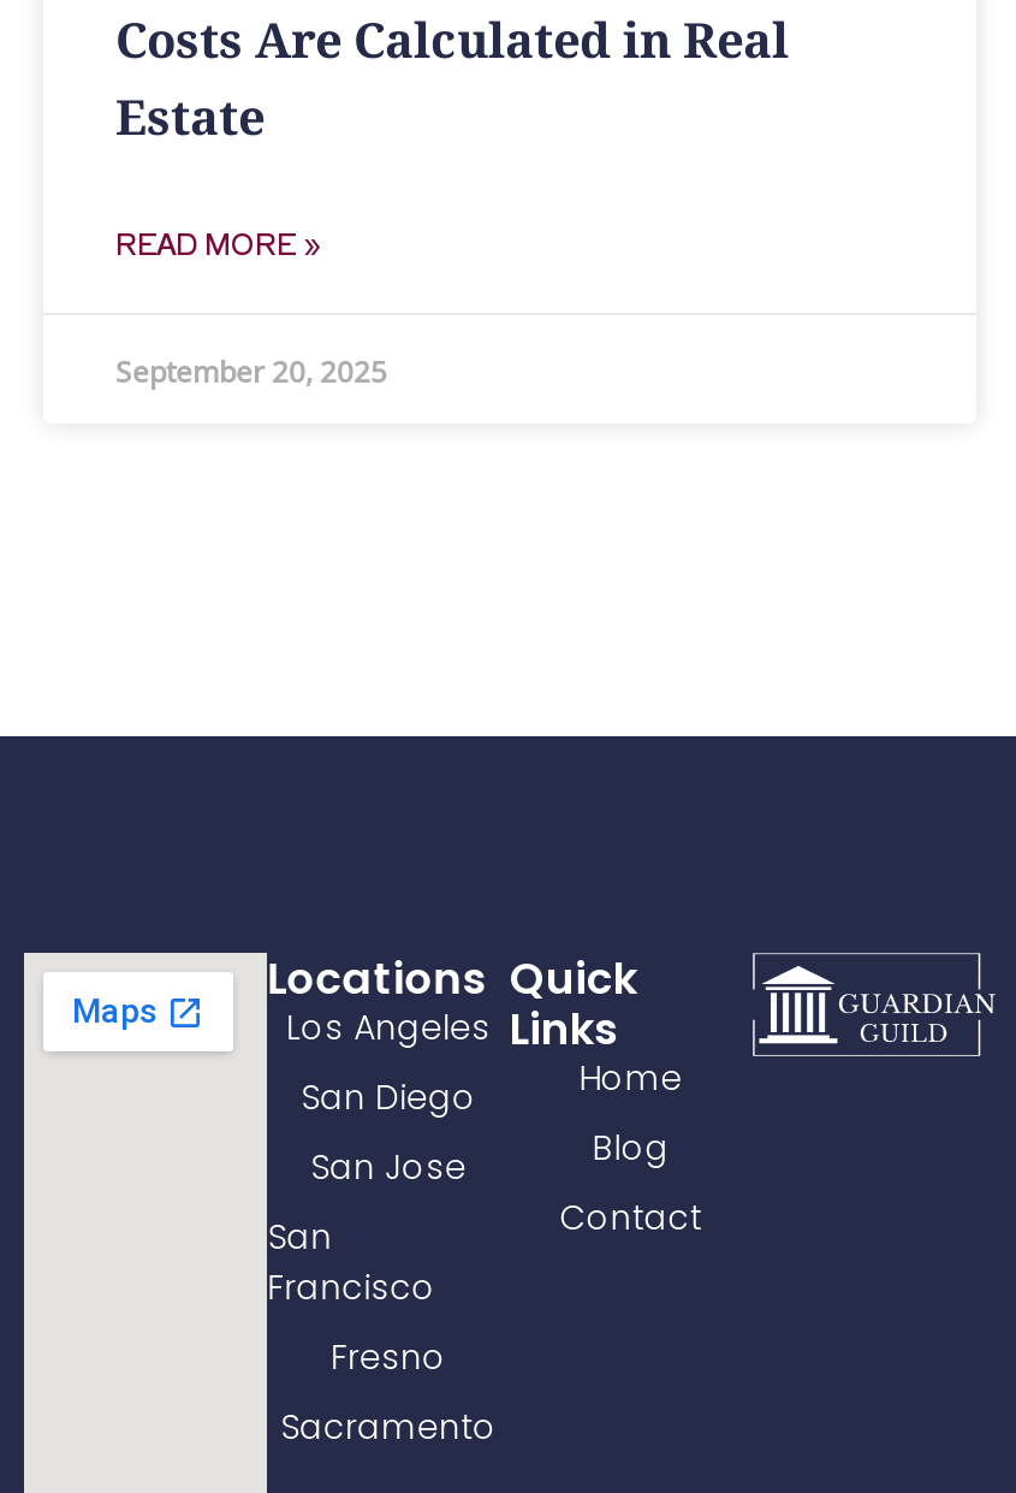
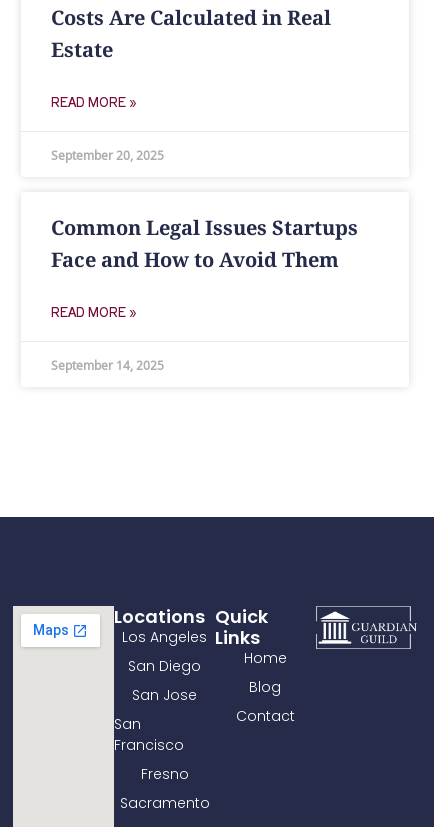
none -> [51,213,358,373] Common Legal Issues Startups | Face and How to Avoid Them | READ MORE » | September 14, 2025

